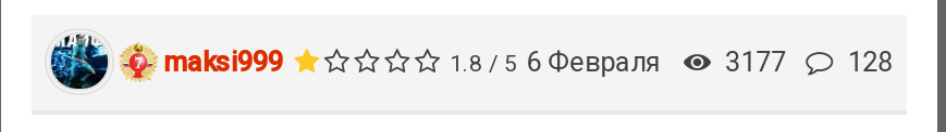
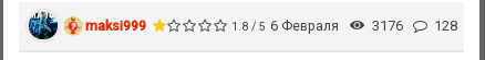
[449,45,893,77] 1.8 / 5 6 Февраля 3177 128 -> [231,17,457,33] 1.8 / 5 6 Февраля 3176 128

